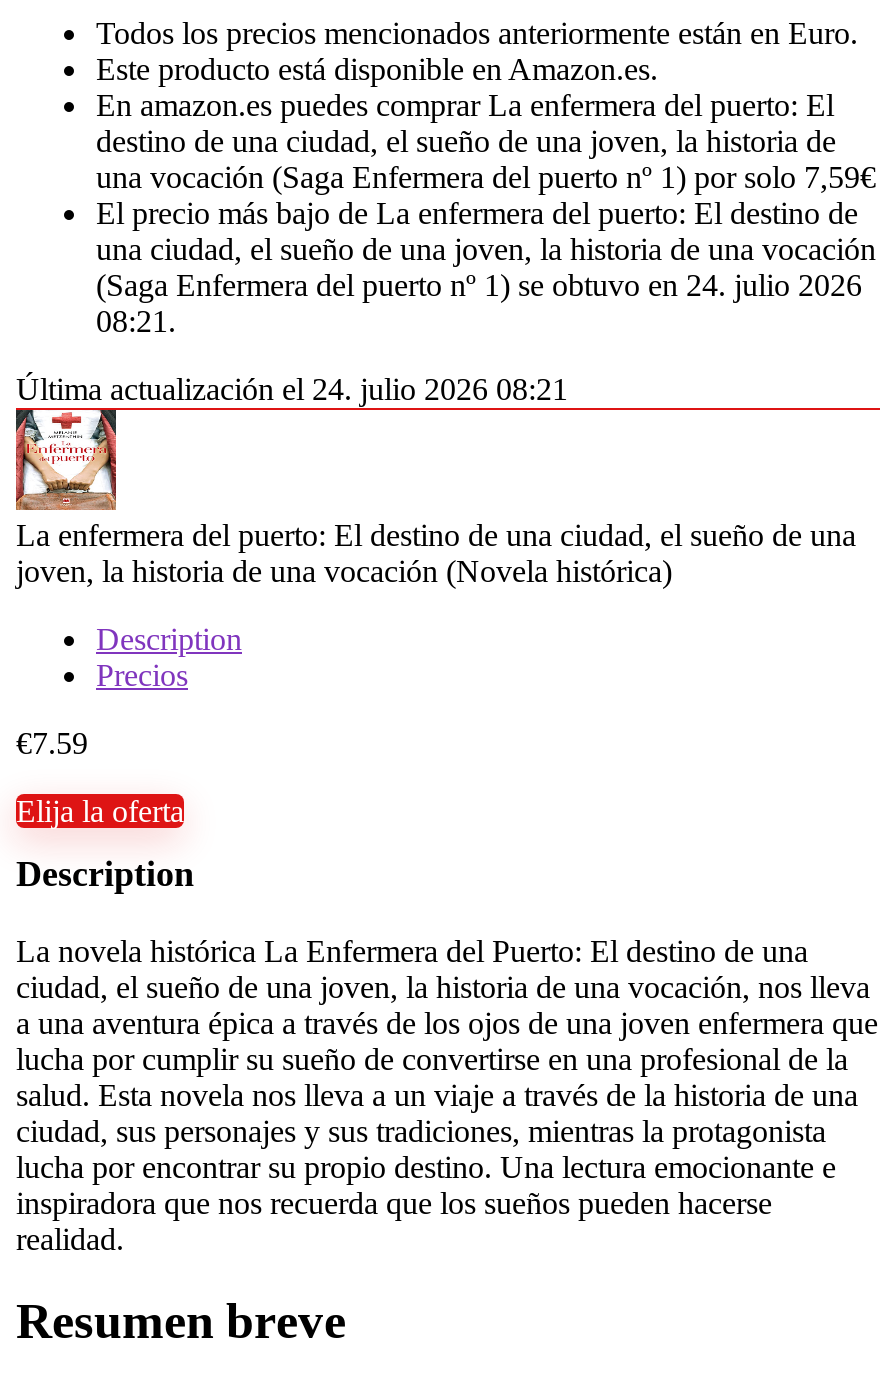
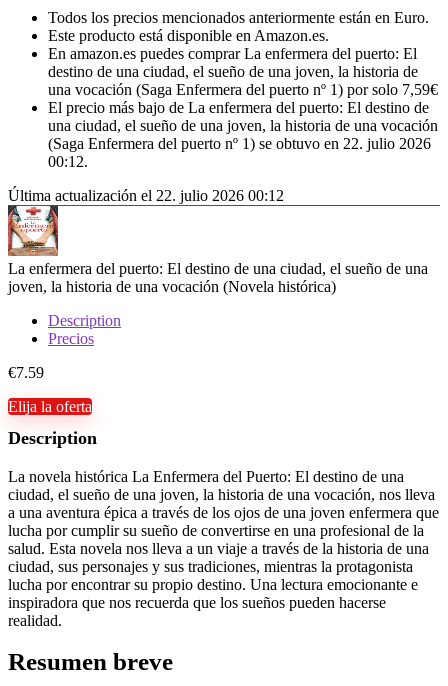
[96,268,862,302] (Saga Enfermera del puerto nº 1) se obtuvo en 24. julio 2026 -> [48,135,431,152] (Saga Enfermera del puerto nº 1) se obtuvo en 22. julio 2026
[96,304,176,338] 08:21. -> [48,153,88,170] 00:12.
[16,372,568,406] Última actualización el 24. julio 2026 08:21 -> [8,187,284,204] Última actualización el 22. julio 2026 00:12

